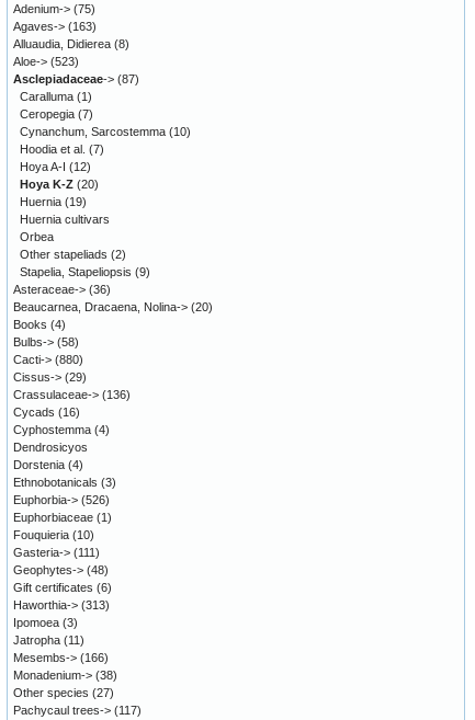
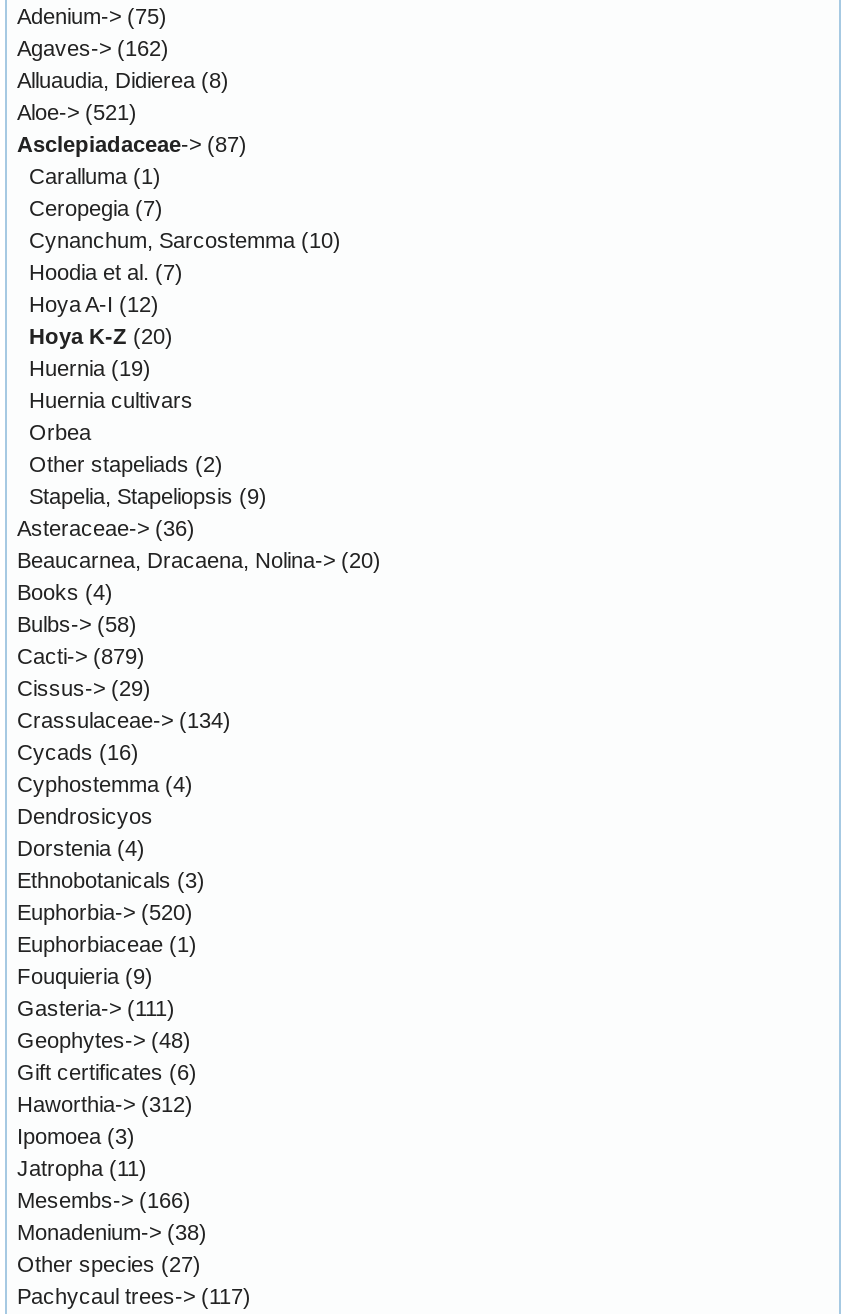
[13,20,97,33] Agaves-> (163) -> [17,37,169,61] Agaves-> (162)
[13,55,79,68] Aloe-> (523) -> [17,101,137,125] Aloe-> (521)
[13,353,83,366] Cacti-> (880) -> [17,645,145,669] Cacti-> (879)
[13,388,131,401] Crassulaceae-> (136) -> [17,709,231,733] Crassulaceae-> (134)
[13,493,110,507] Euphorbia-> (526) -> [17,901,193,925] Euphorbia-> (520)
[13,529,94,542] Fouquieria (10) -> [17,965,153,989] Fouquieria (9)
[13,599,110,612] Haworthia-> (313) -> [17,1093,193,1117] Haworthia-> (312)

